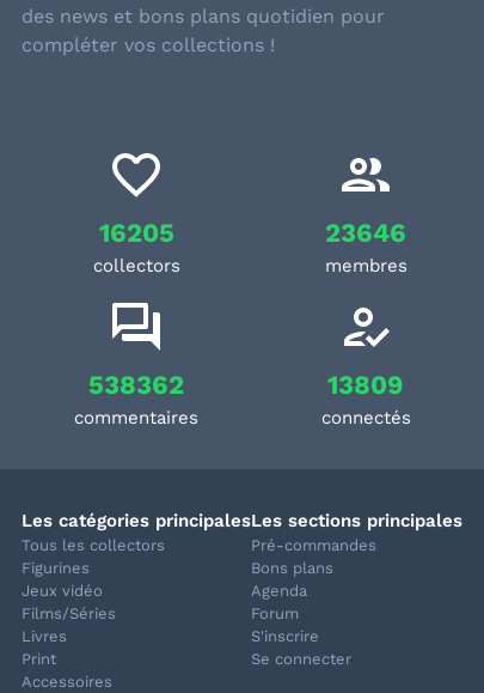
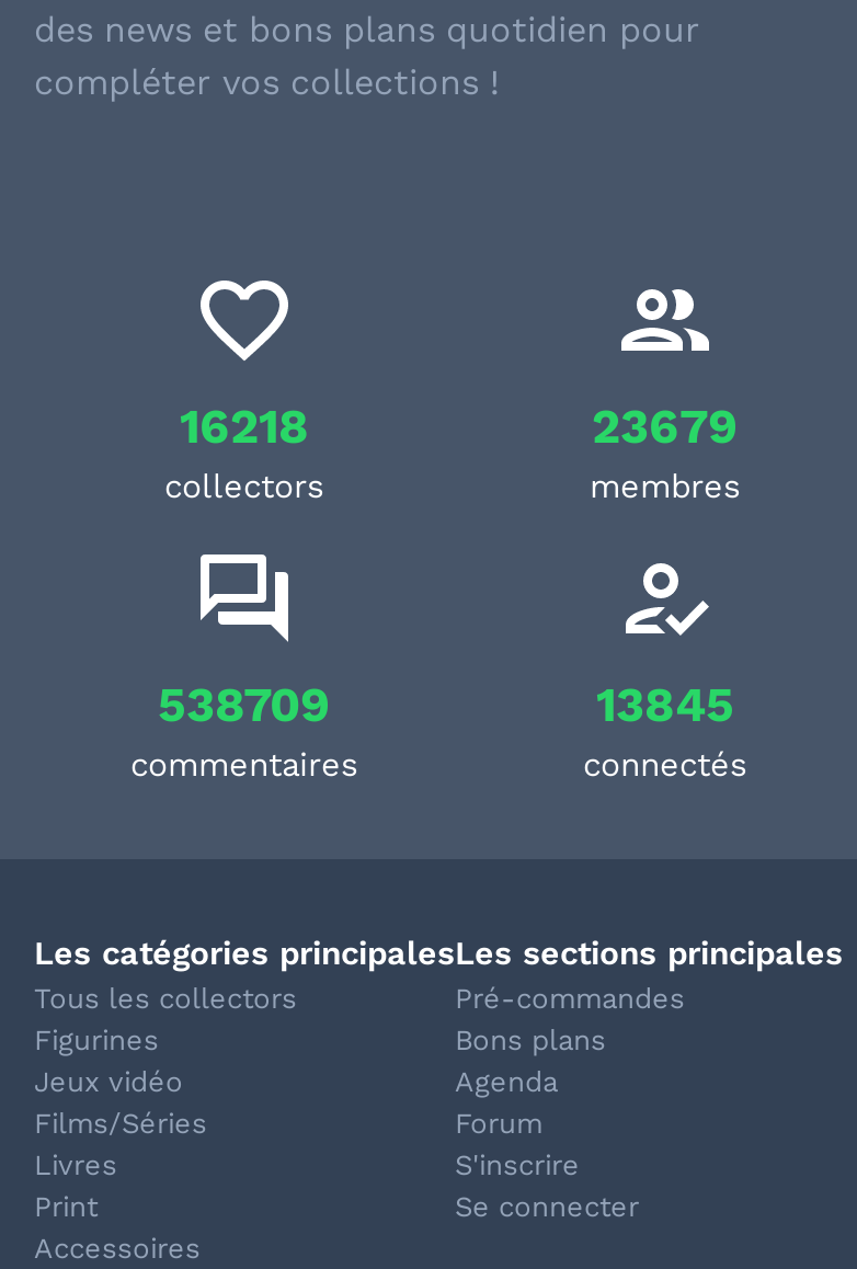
[99,218,174,248] 16205 -> [180,398,309,453] 16218
[325,218,406,248] 23646 -> [592,398,739,453] 23679
[88,370,184,400] 538362 -> [158,677,331,732] 538709
[327,370,404,400] 13809 -> [596,677,734,732] 13845

